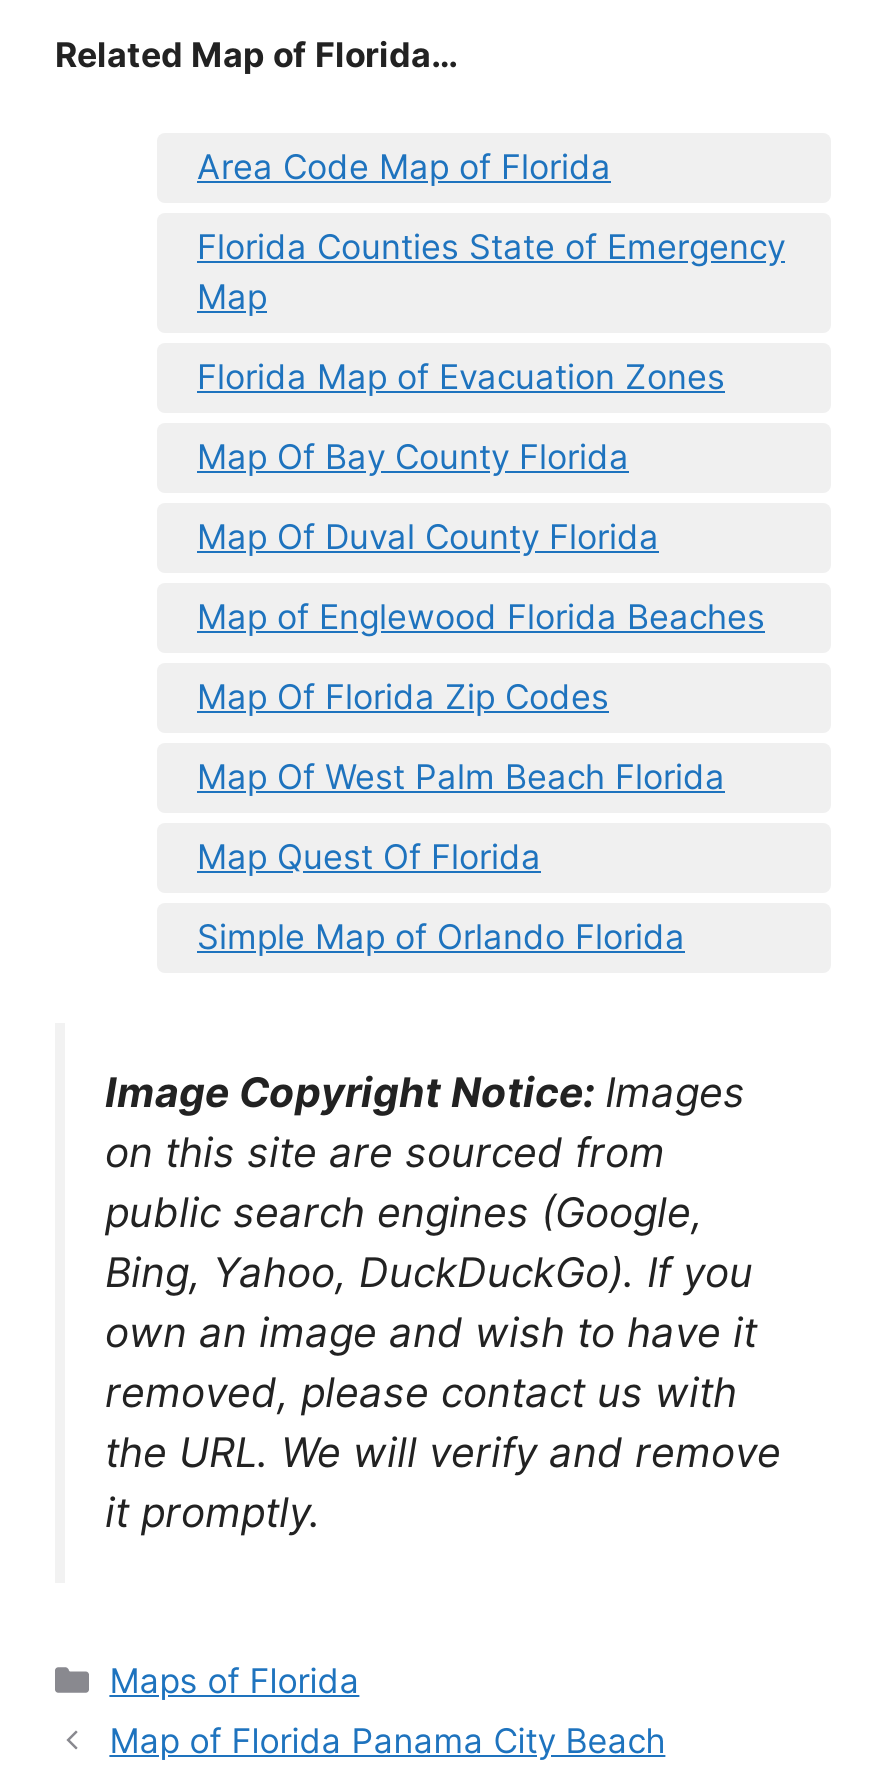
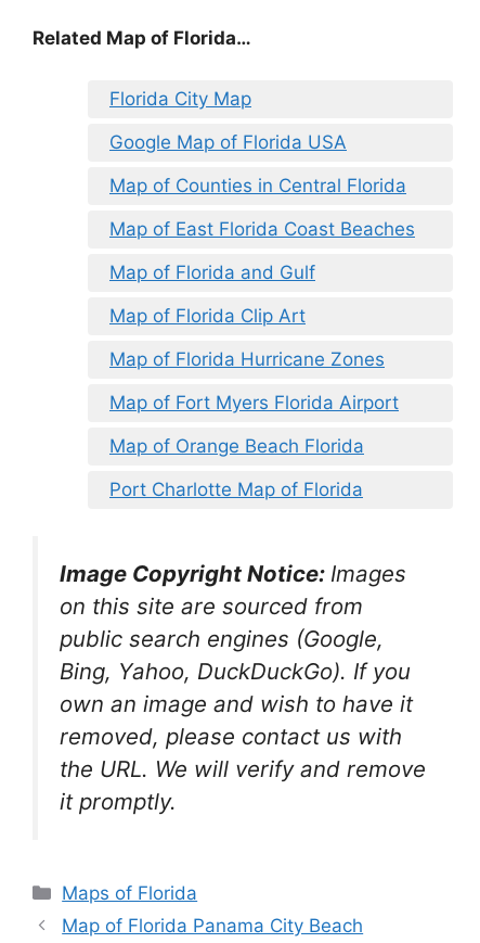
[197,146,611,186] Area Code Map of Florida -> [109,87,251,109] Florida City Map
[197,226,785,316] Florida Counties State of Emergency | Map -> [109,131,347,153] Google Map of Florida USA
[197,356,725,396] Florida Map of Evacuation Zones -> [109,174,406,196] Map of Counties in Central Florida
[197,436,629,476] Map Of Bay County Florida -> [109,218,415,239] Map of East Florida Coast Beaches
[197,516,659,556] Map Of Duval County Florida -> [109,261,315,283] Map of Florida and Gulf
[197,596,765,636] Map of Englewood Florida Beaches -> [109,304,306,326] Map of Florida Clip Art
[197,676,609,716] Map Of Florida Zip Codes -> [109,348,385,370] Map of Florida Hurricane Zones
[197,756,725,796] Map Of West Palm Beach Florida -> [109,391,399,413] Map of Fort Myers Florida Airport
[197,836,541,876] Map Quest Of Florida -> [109,435,364,456] Map of Orange Beach Florida
[197,916,685,956] Simple Map of Orlando Florida -> [109,478,363,500] Port Charlotte Map of Florida

